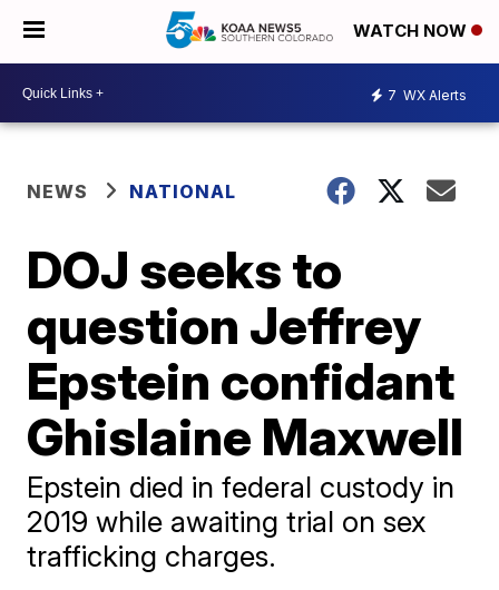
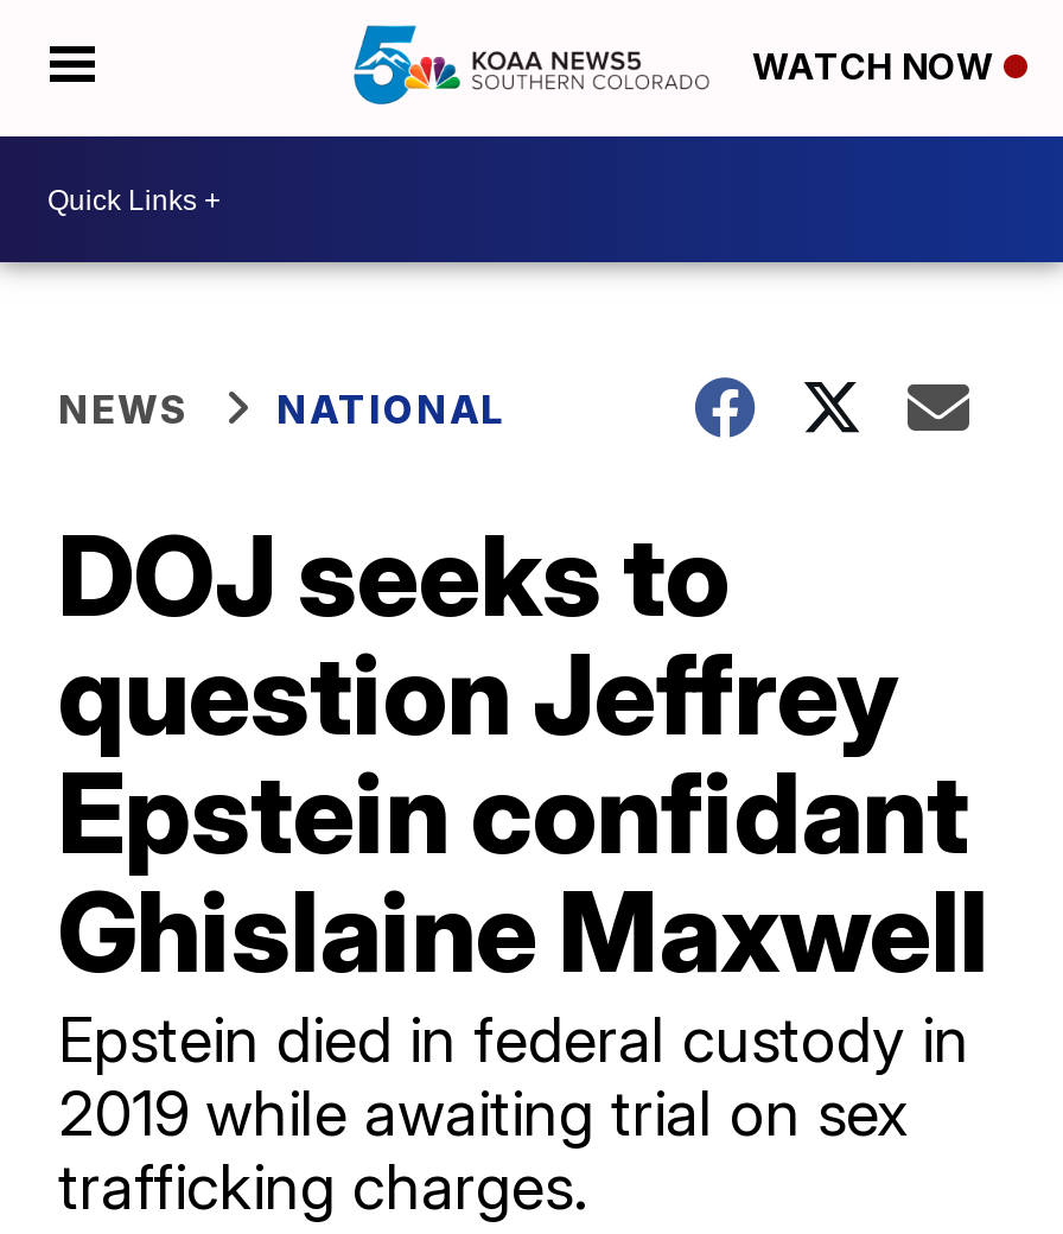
[388,86,467,103] 7 WX Alerts -> none

